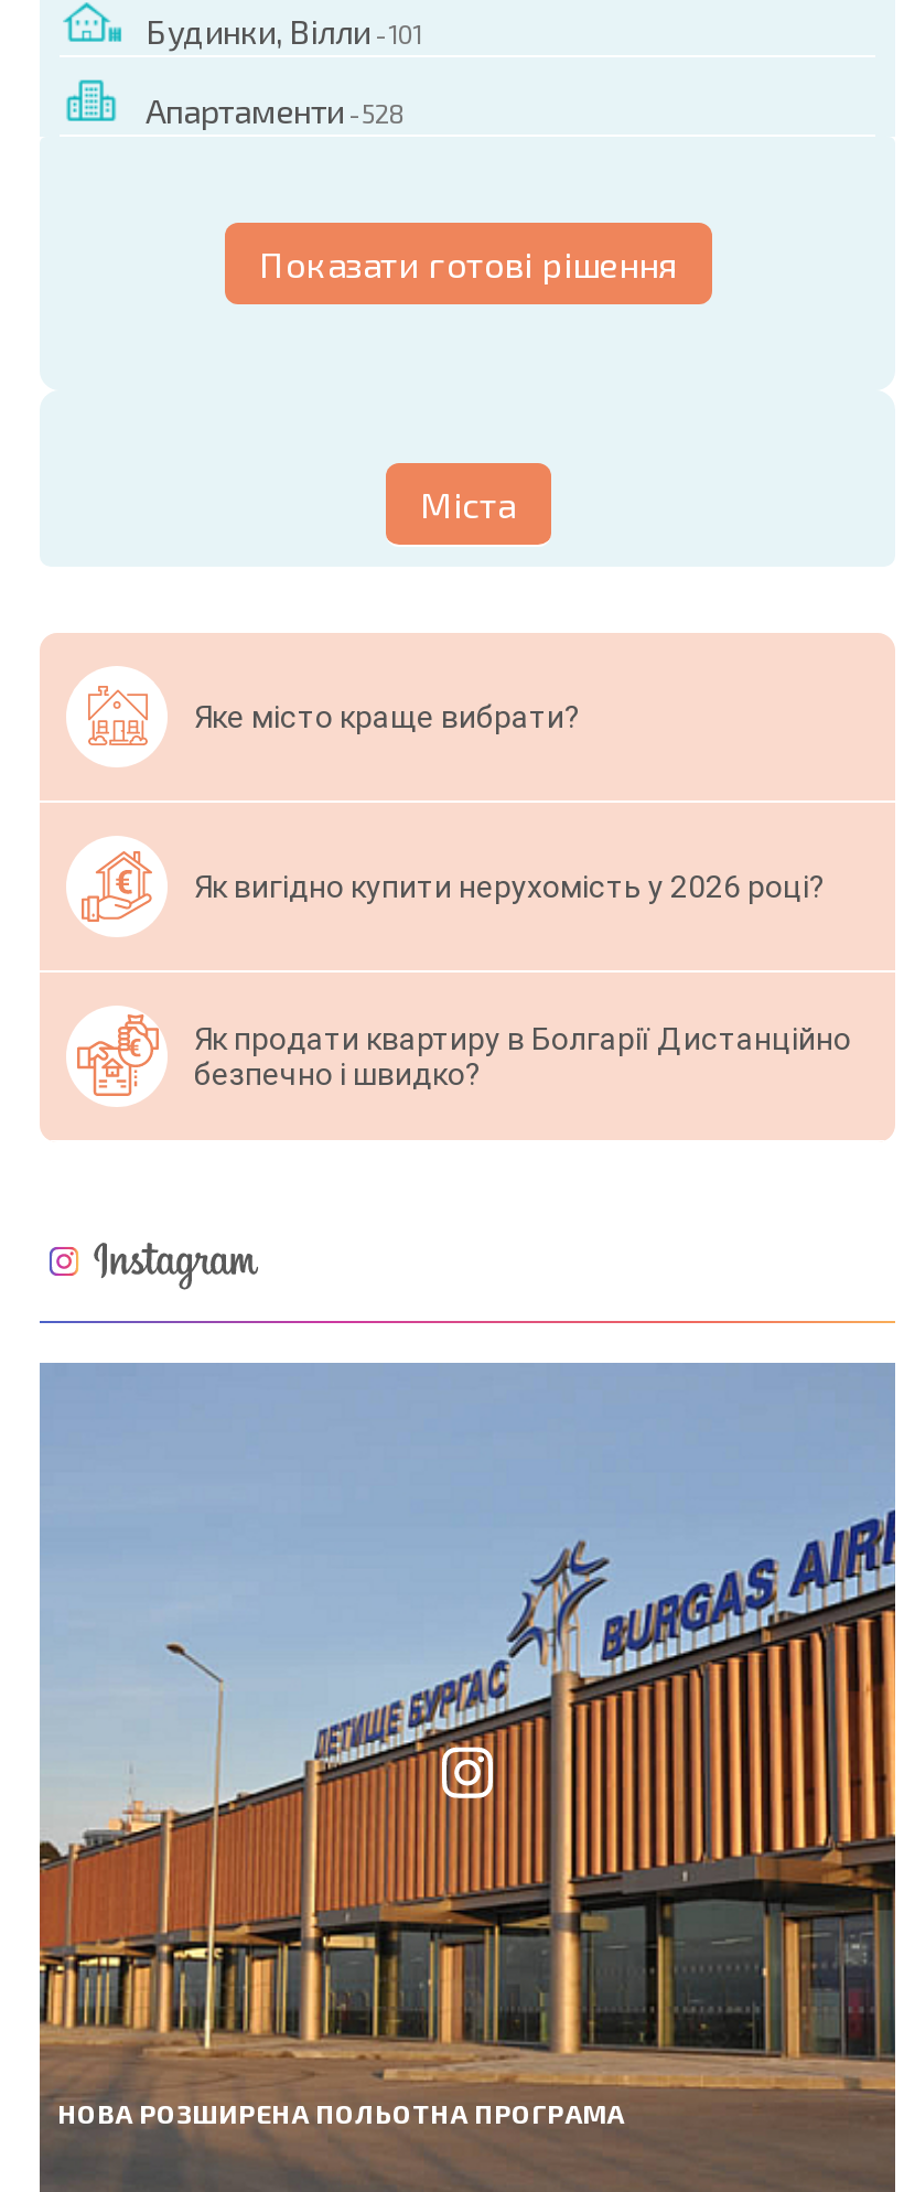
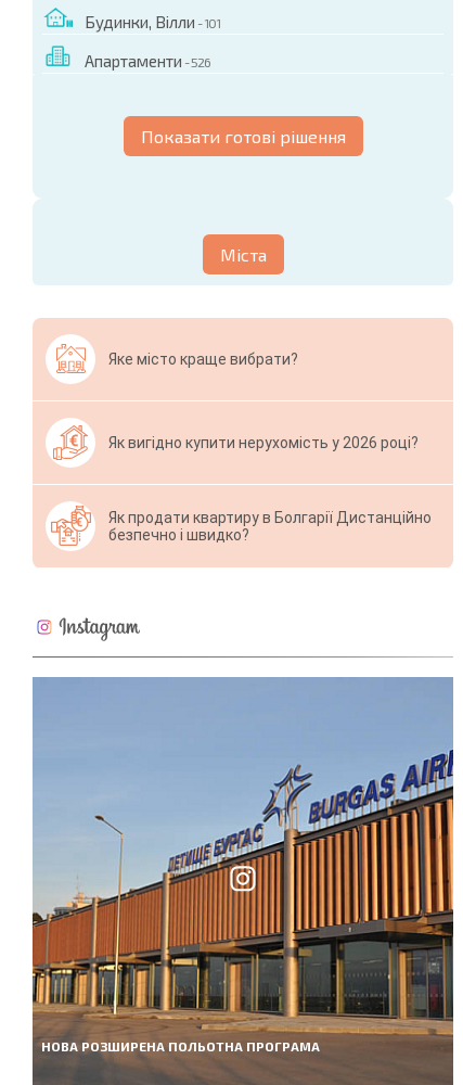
[146,90,403,129] Апартаменти - 528 -> [85,51,210,70] Апартаменти - 526

